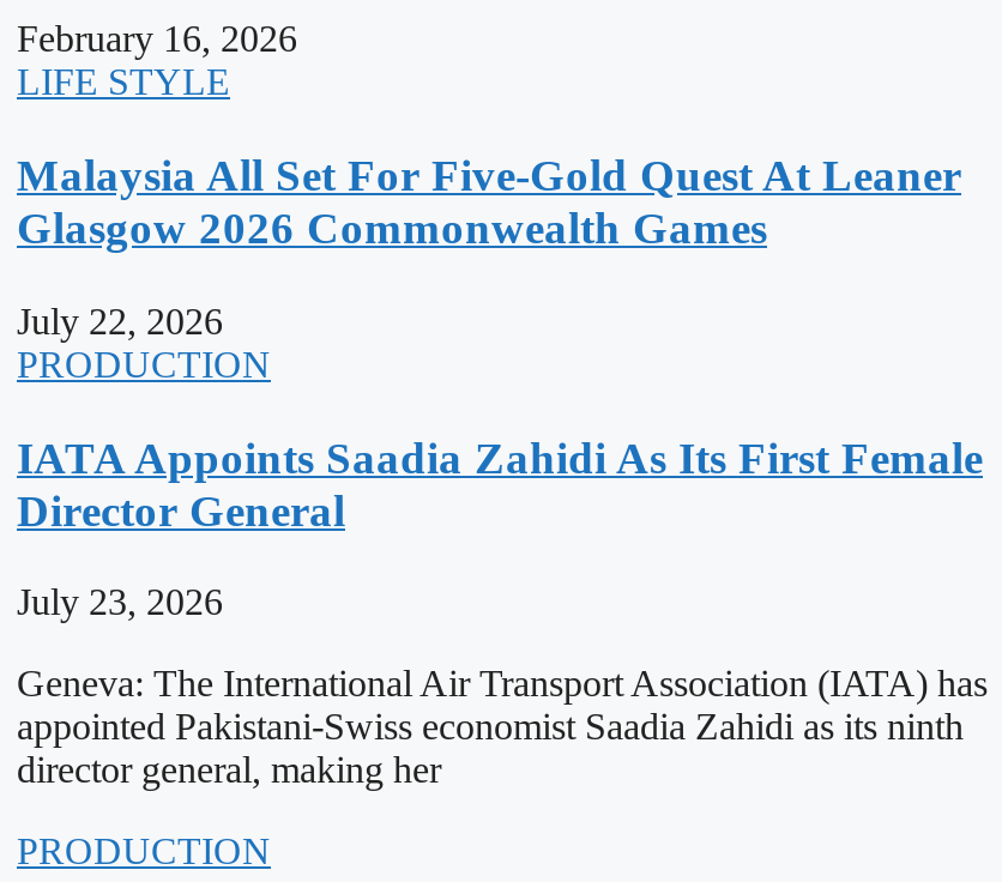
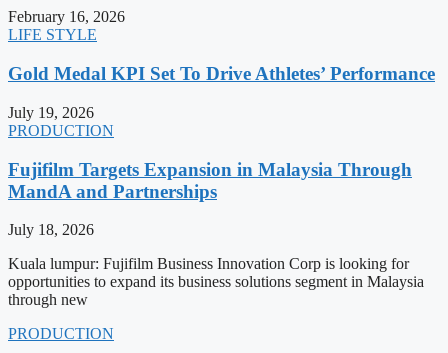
[17,150,961,253] Malaysia All Set For Five-Gold Quest At Leaner | Glasgow 2026 Commonwealth Games -> [8,63,435,84] Gold Medal KPI Set To Drive Athletes’ Performance
[17,300,223,341] July 22, 2026 -> [8,104,94,121] July 19, 2026
[17,431,983,534] IATA Appoints Saadia Zahidi As Its First Female | Director General -> [8,158,412,201] Fujifilm Targets Expansion in Malaysia Through | MandA and Partnerships
[17,582,223,622] July 23, 2026 -> [8,221,94,238] July 18, 2026
[17,663,988,790] Geneva: The International Air Transport Association (IATA) has | appointed Pakistani-Swiss economist Saadia Zahidi as its ninth | director general, making her -> [8,255,424,308] Kuala lumpur: Fujifilm Business Innovation Corp is looking for | opportunities to expand its business solutions segment in Malaysia | through new

